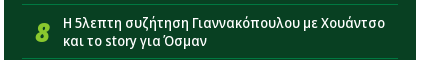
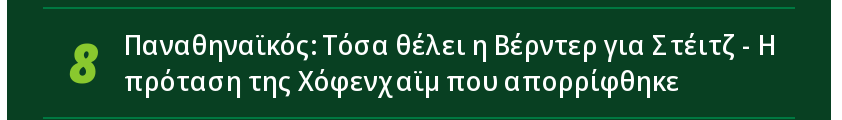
[62,14,384,50] Η 5λεπτη συζήτηση Γιαννακόπουλου με Χουάντσο | και το story για Όσμαν -> [124,27,776,99] Παναθηναϊκός: Τόσα θέλει η Βέρντερ για Στέιτζ - Η | πρόταση της Χόφενχαϊμ που απορρίφθηκε

